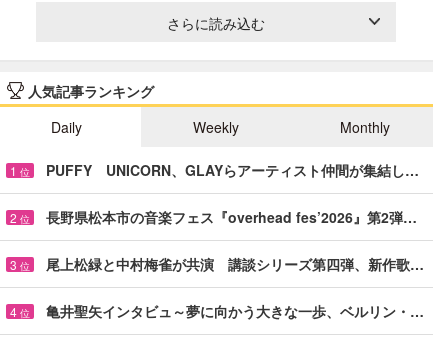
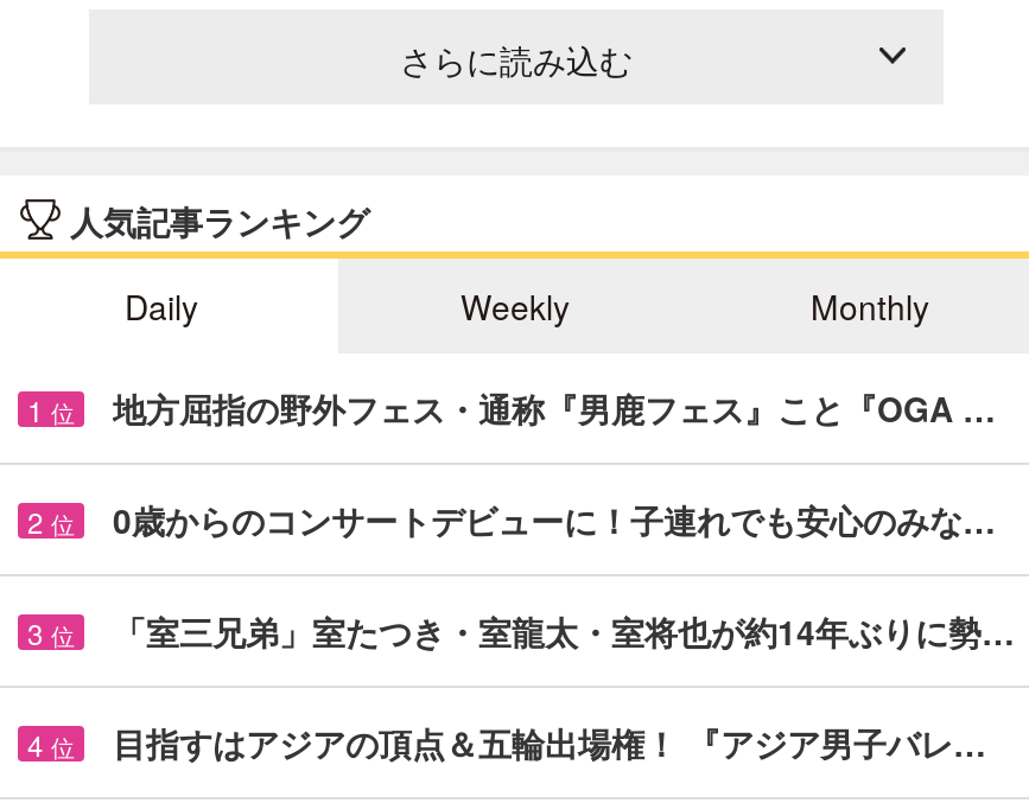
[46,160,419,180] PUFFY UNICORN、GLAYらアーティスト仲間が集結し… -> [113,384,996,431] 地方屈指の野外フェス・通称『男鹿フェス』こと『OGA …
[46,207,417,227] 長野県松本市の音楽フェス『overhead fes’2026』第2弾… -> [113,495,996,543] 0歳からのコンサートデビューに！子連れでも安心のみな…
[46,254,424,274] 尾上松緑と中村梅雀が共演 講談シリーズ第四弾、新作歌… -> [113,607,1015,654] 「室三兄弟」室たつき・室龍太・室将也が約14年ぶりに勢…
[46,301,424,321] 亀井聖矢インタビュ～夢に向かう大きな一歩、ベルリン・… -> [113,718,986,766] 目指すはアジアの頂点＆五輪出場権！ 『アジア男子バレ…

